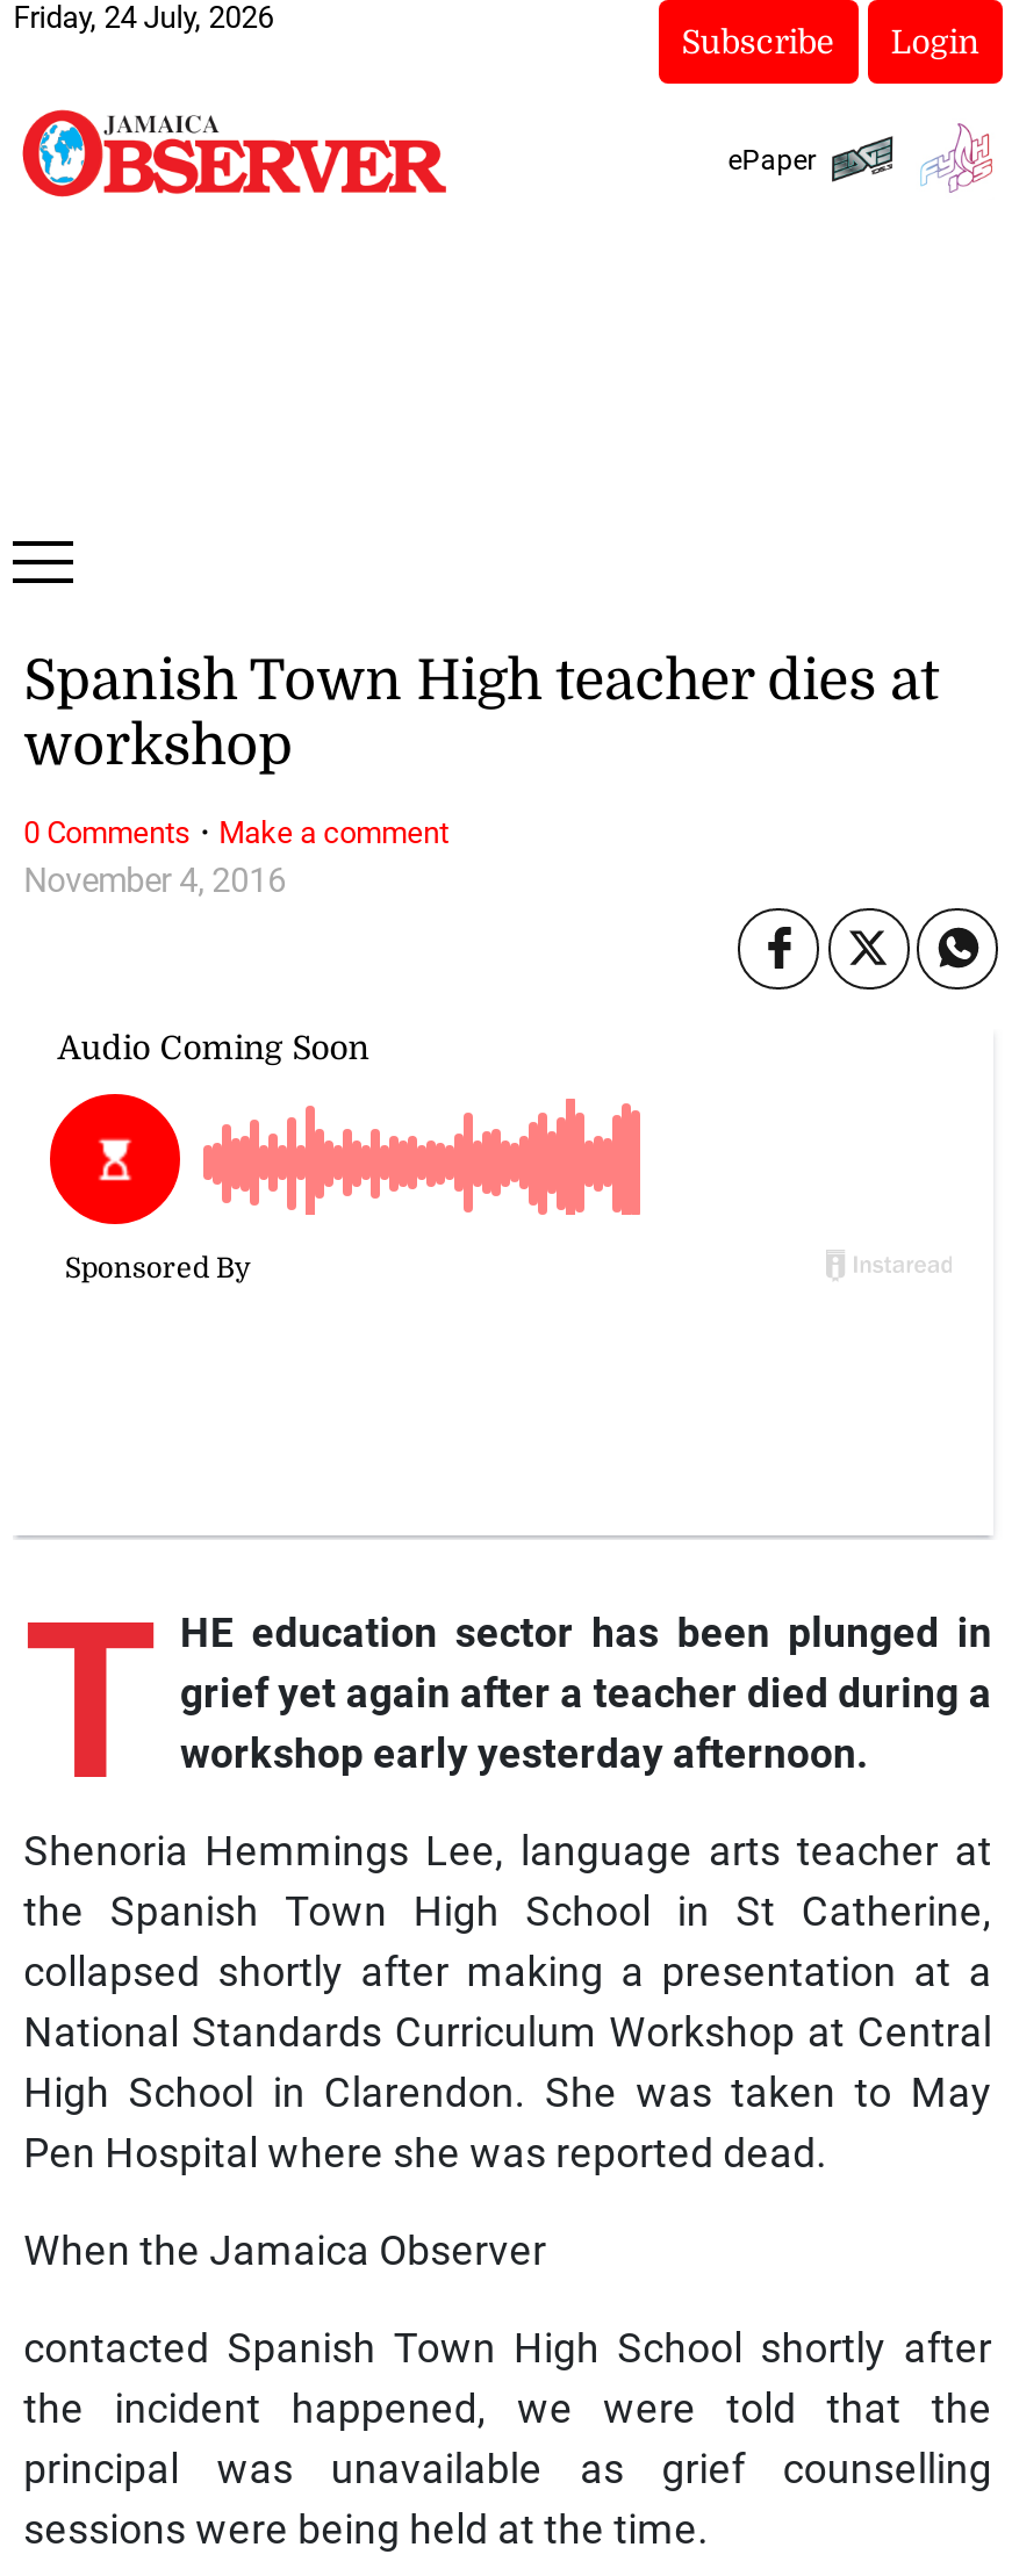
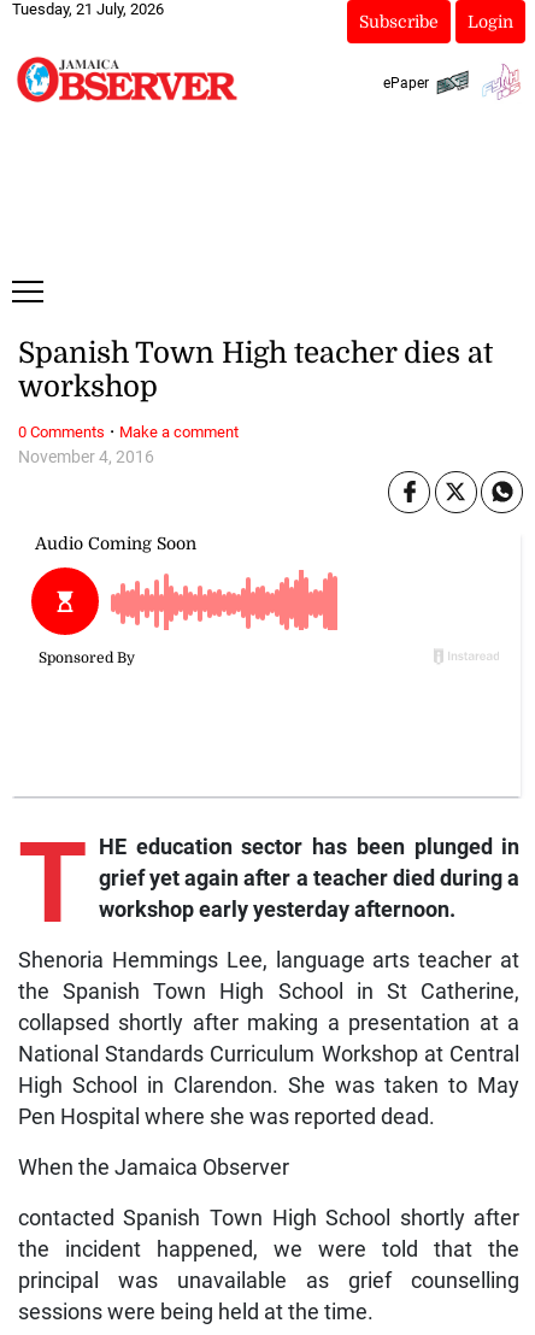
[13,0,274,35] Friday, 24 July, 2026 -> [12,0,164,18] Tuesday, 21 July, 2026

